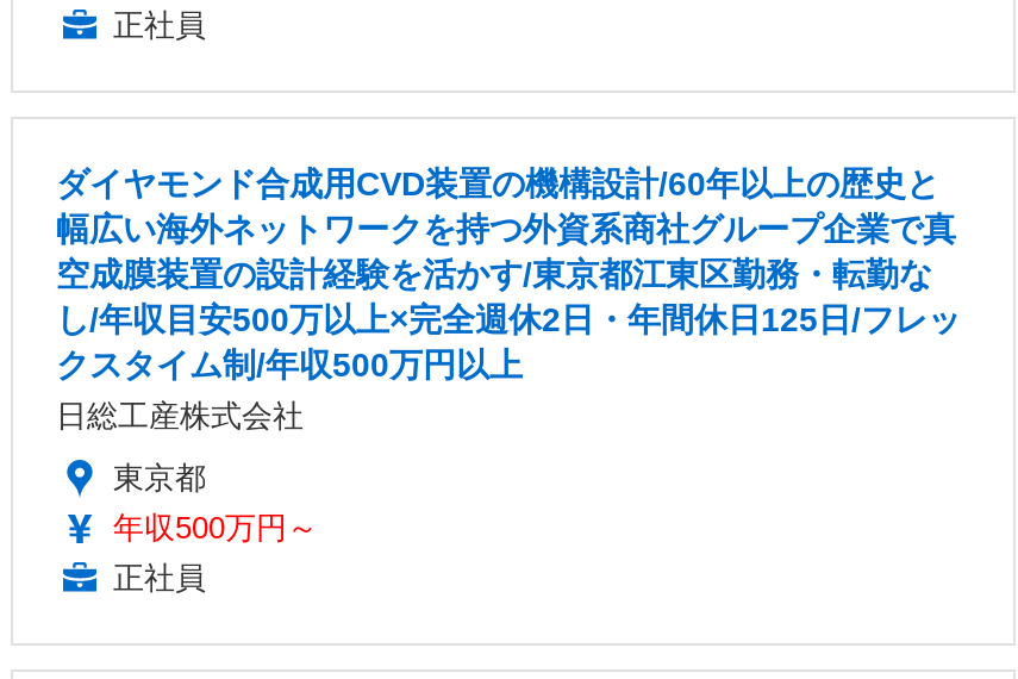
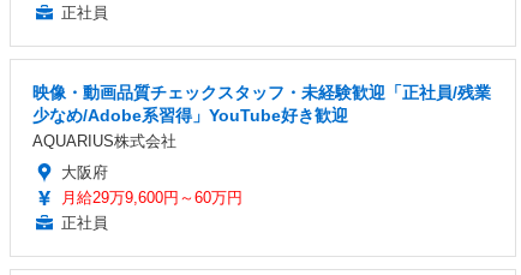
[56,165,961,434] ダイヤモンド合成用CVD装置の機構設計/60年以上の歴史と | 幅広い海外ネットワークを持つ外資系商社グループ企業で真 | 空成膜装置の設計経験を活かす/東京都江東区勤務・転勤な | し/年収目安500万以上×完全週休2日・年間休日125日/フレッ | クスタイム制/年収500万円以上 | 日総工産株式会社 -> [32,83,491,150] 映像・動画品質チェックスタッフ・未経験歓迎「正社員/残業 | 少なめ/Adobe系習得」YouTube好き歓迎 | AQUARIUS株式会社
[113,461,318,546] 東京都 | 年収500万円～ -> [61,164,242,207] 大阪府 | 月給29万9,600円～60万円

